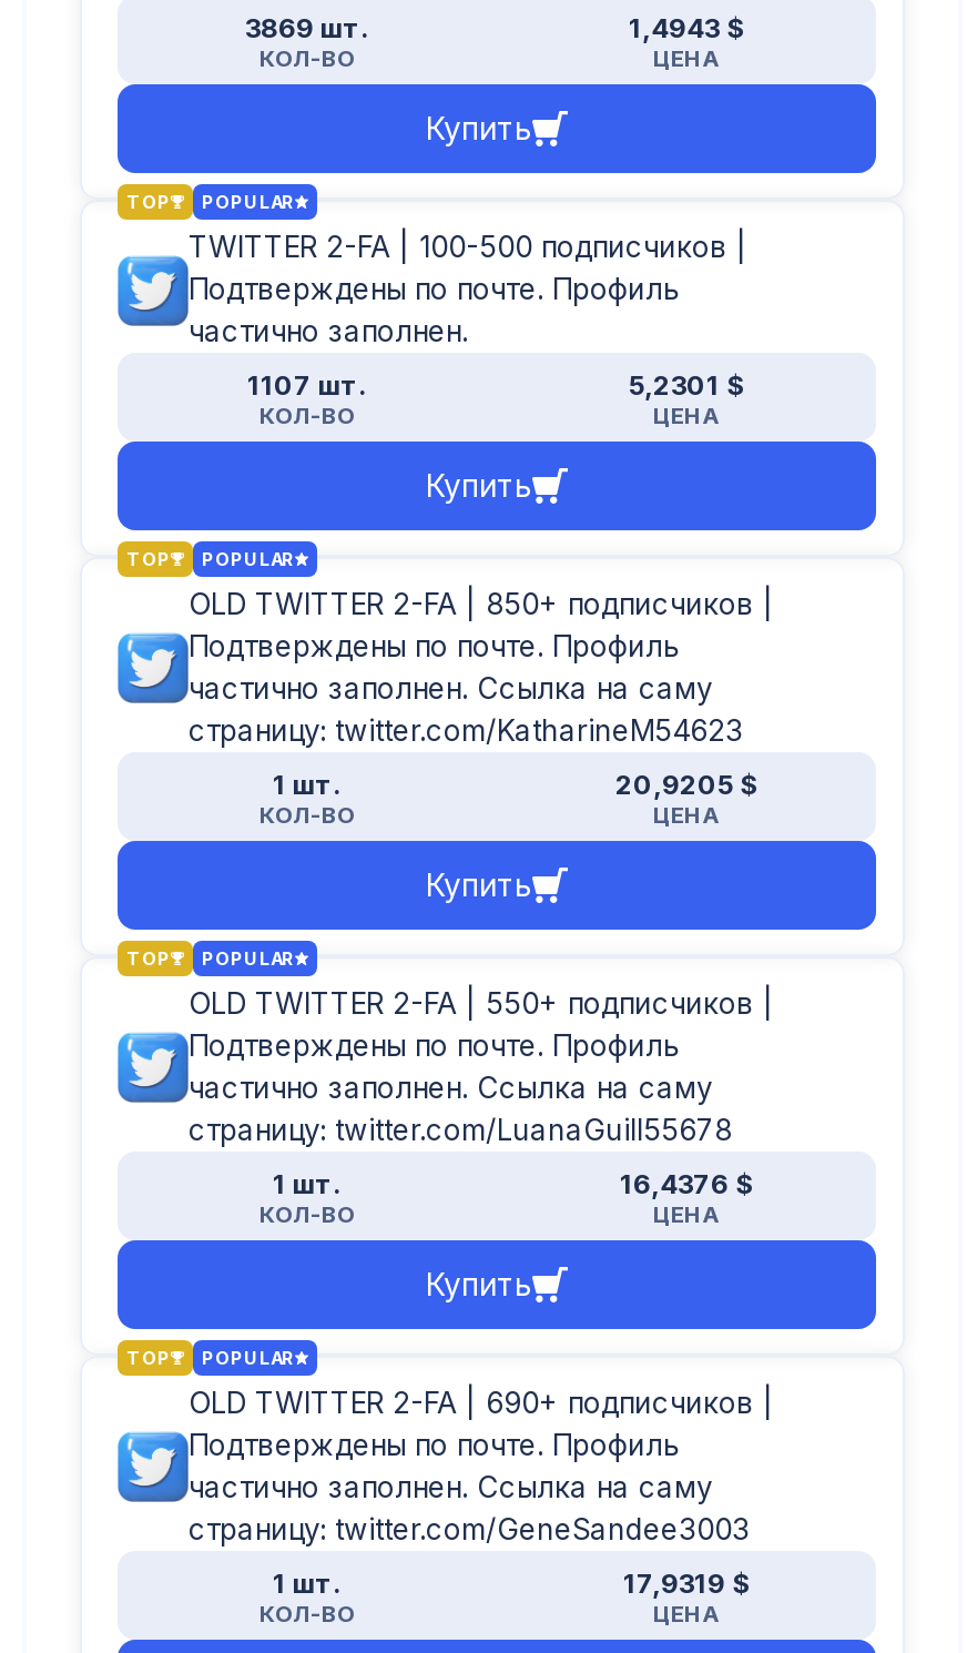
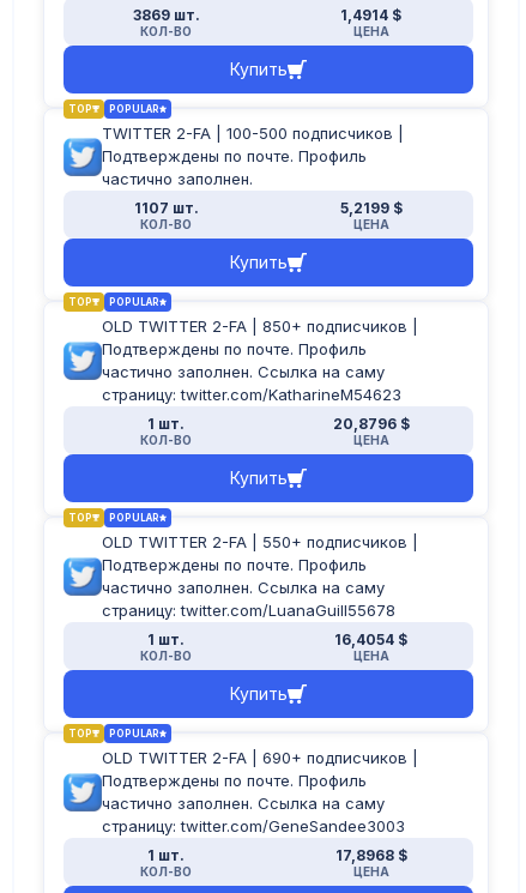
[629,12,744,45] 1,4943 $ -> [340,6,401,24] 1,4914 $
[629,369,744,402] 5,2301 $ -> [340,199,402,217] 5,2199 $
[615,768,757,801] 20,9205 $ -> [332,415,409,433] 20,8796 $
[620,1168,753,1201] 16,4376 $ -> [334,631,407,649] 16,4054 $
[623,1567,750,1600] 17,9319 $ -> [335,846,407,864] 17,8968 $

